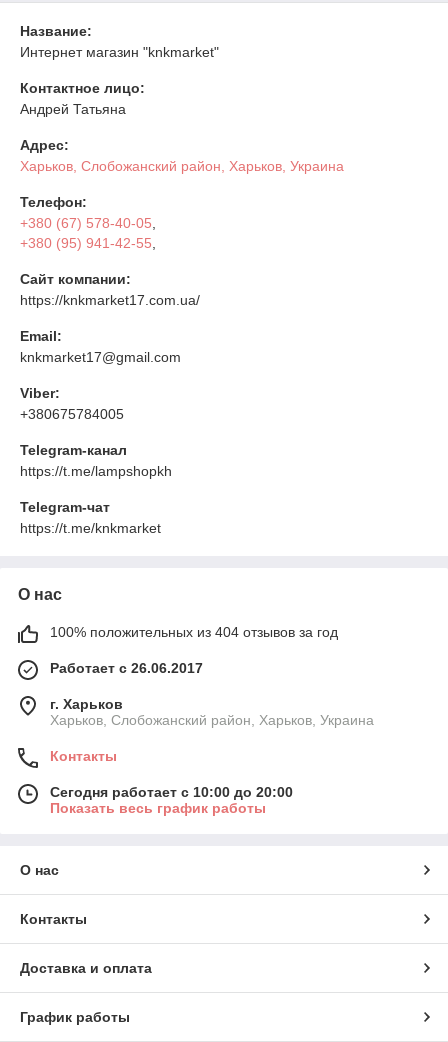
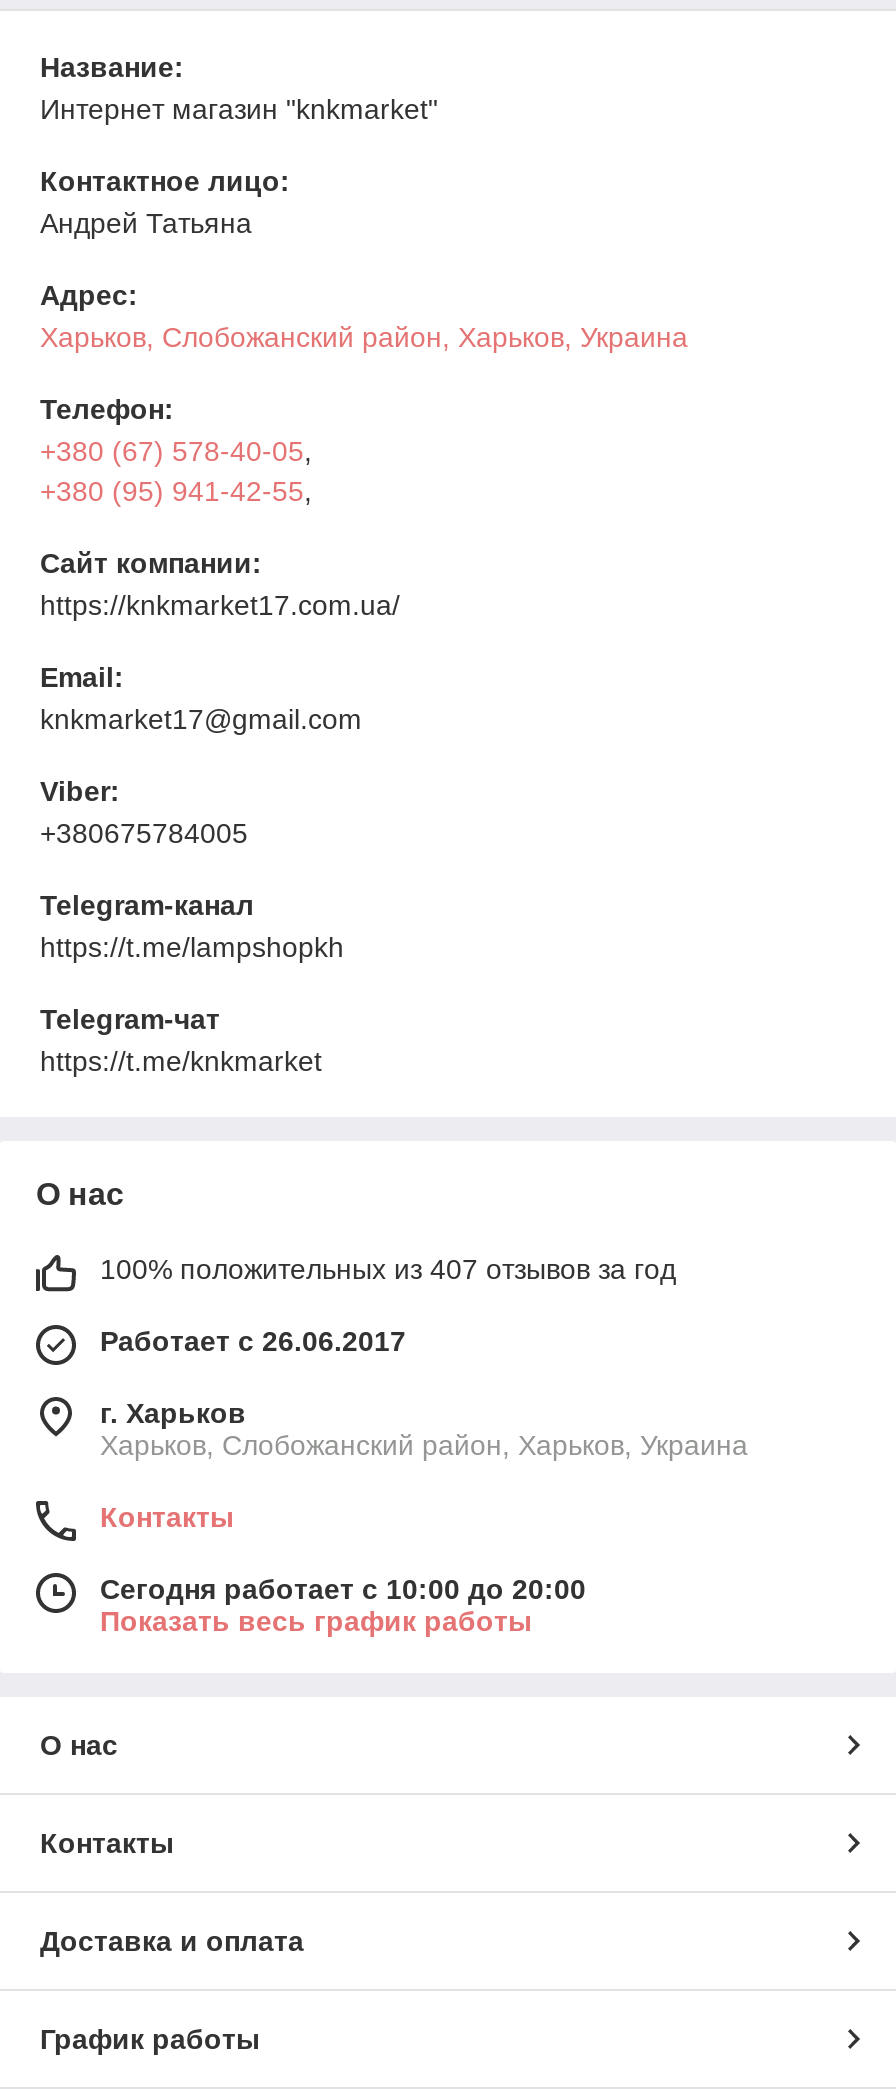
[50,624,338,640] 100% положительных из 404 отзывов за год -> [100,1253,676,1285] 100% положительных из 407 отзывов за год

